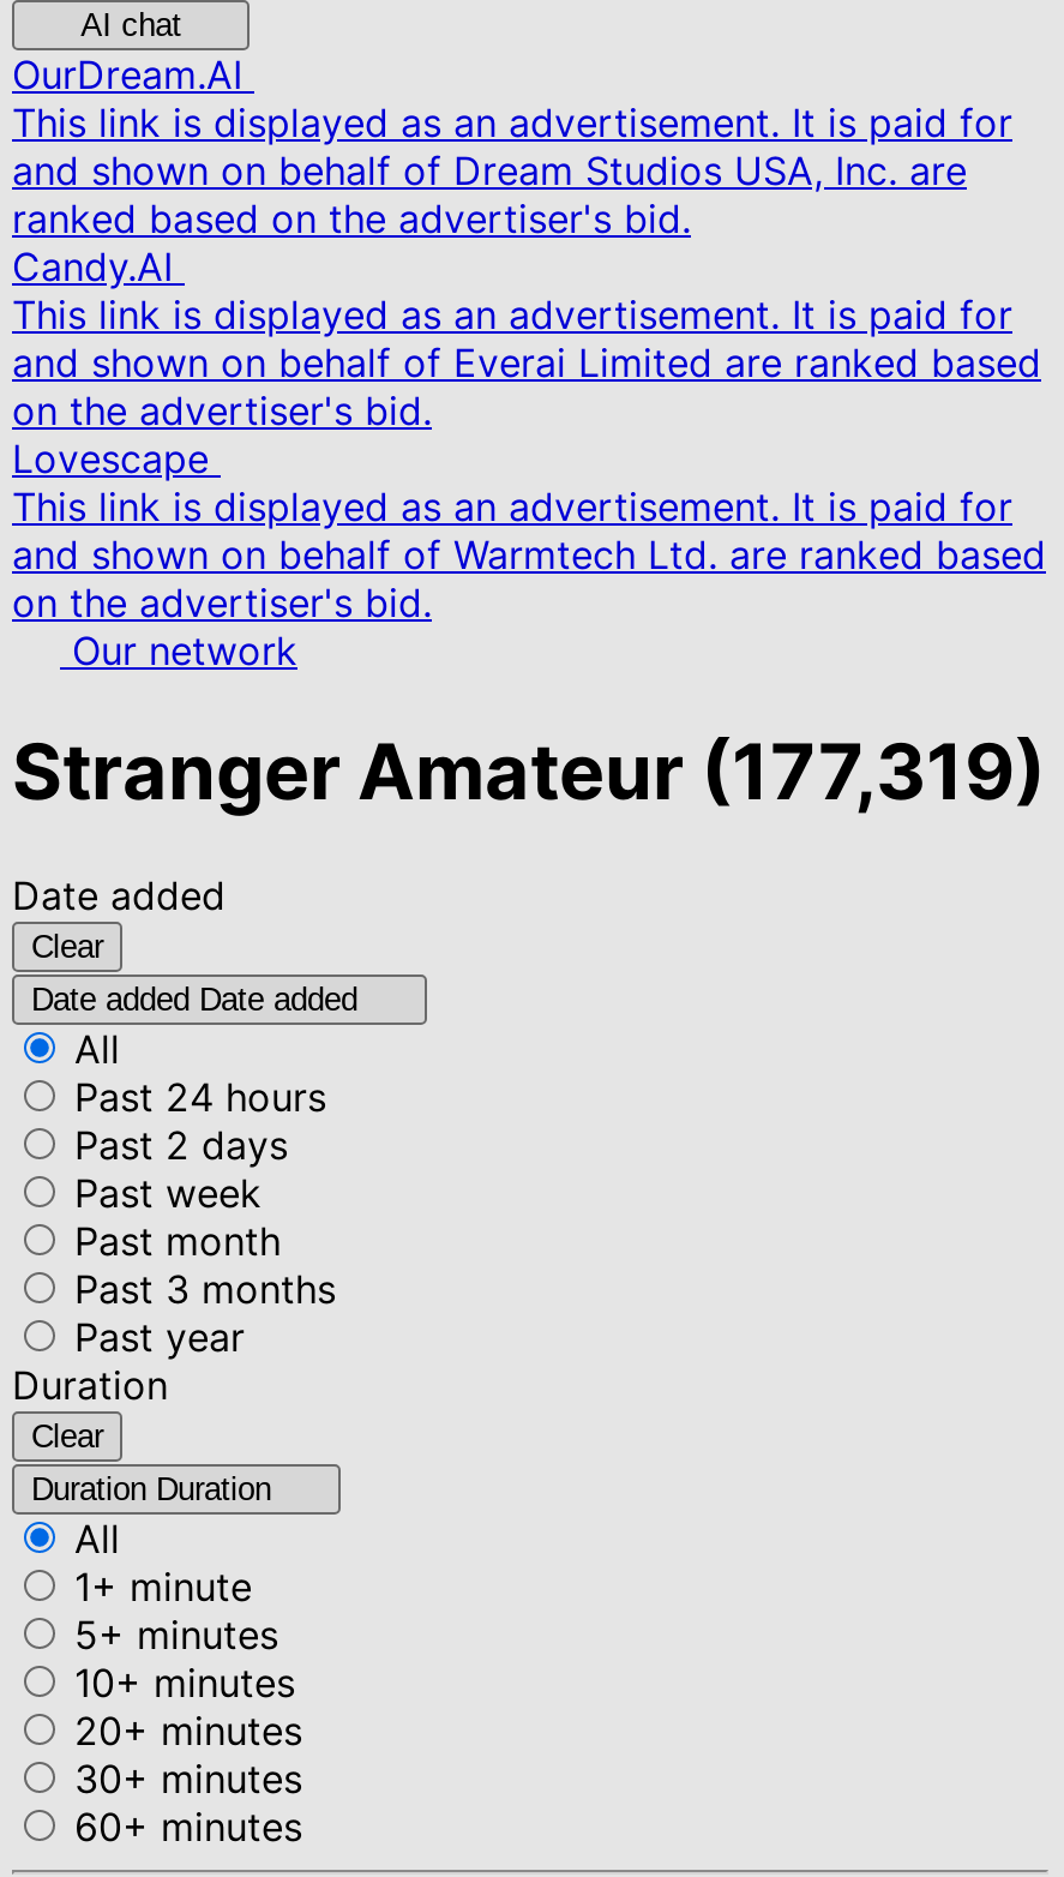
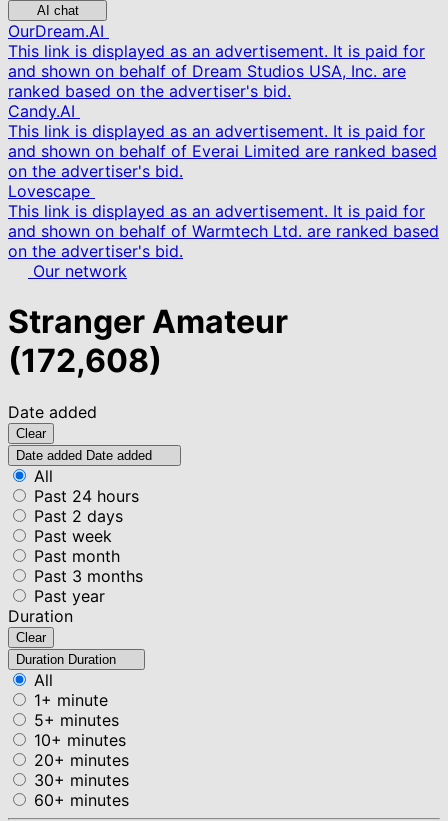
[12,726,1046,819] Stranger Amateur (177,319) -> [8,302,288,380] Stranger Amateur | (172,608)

